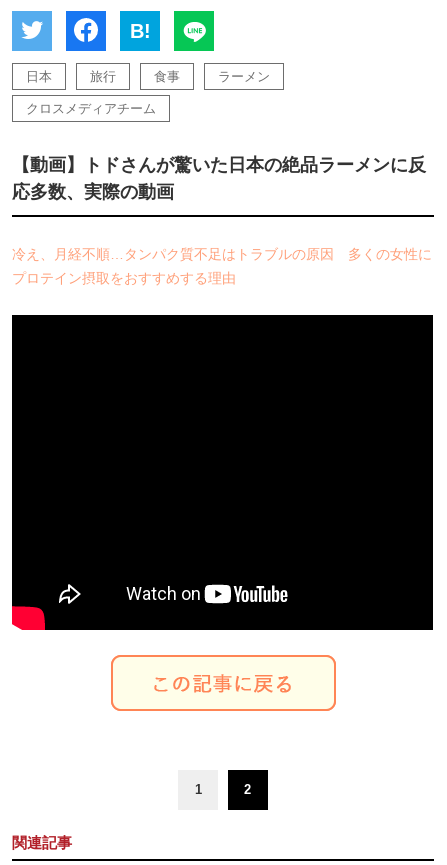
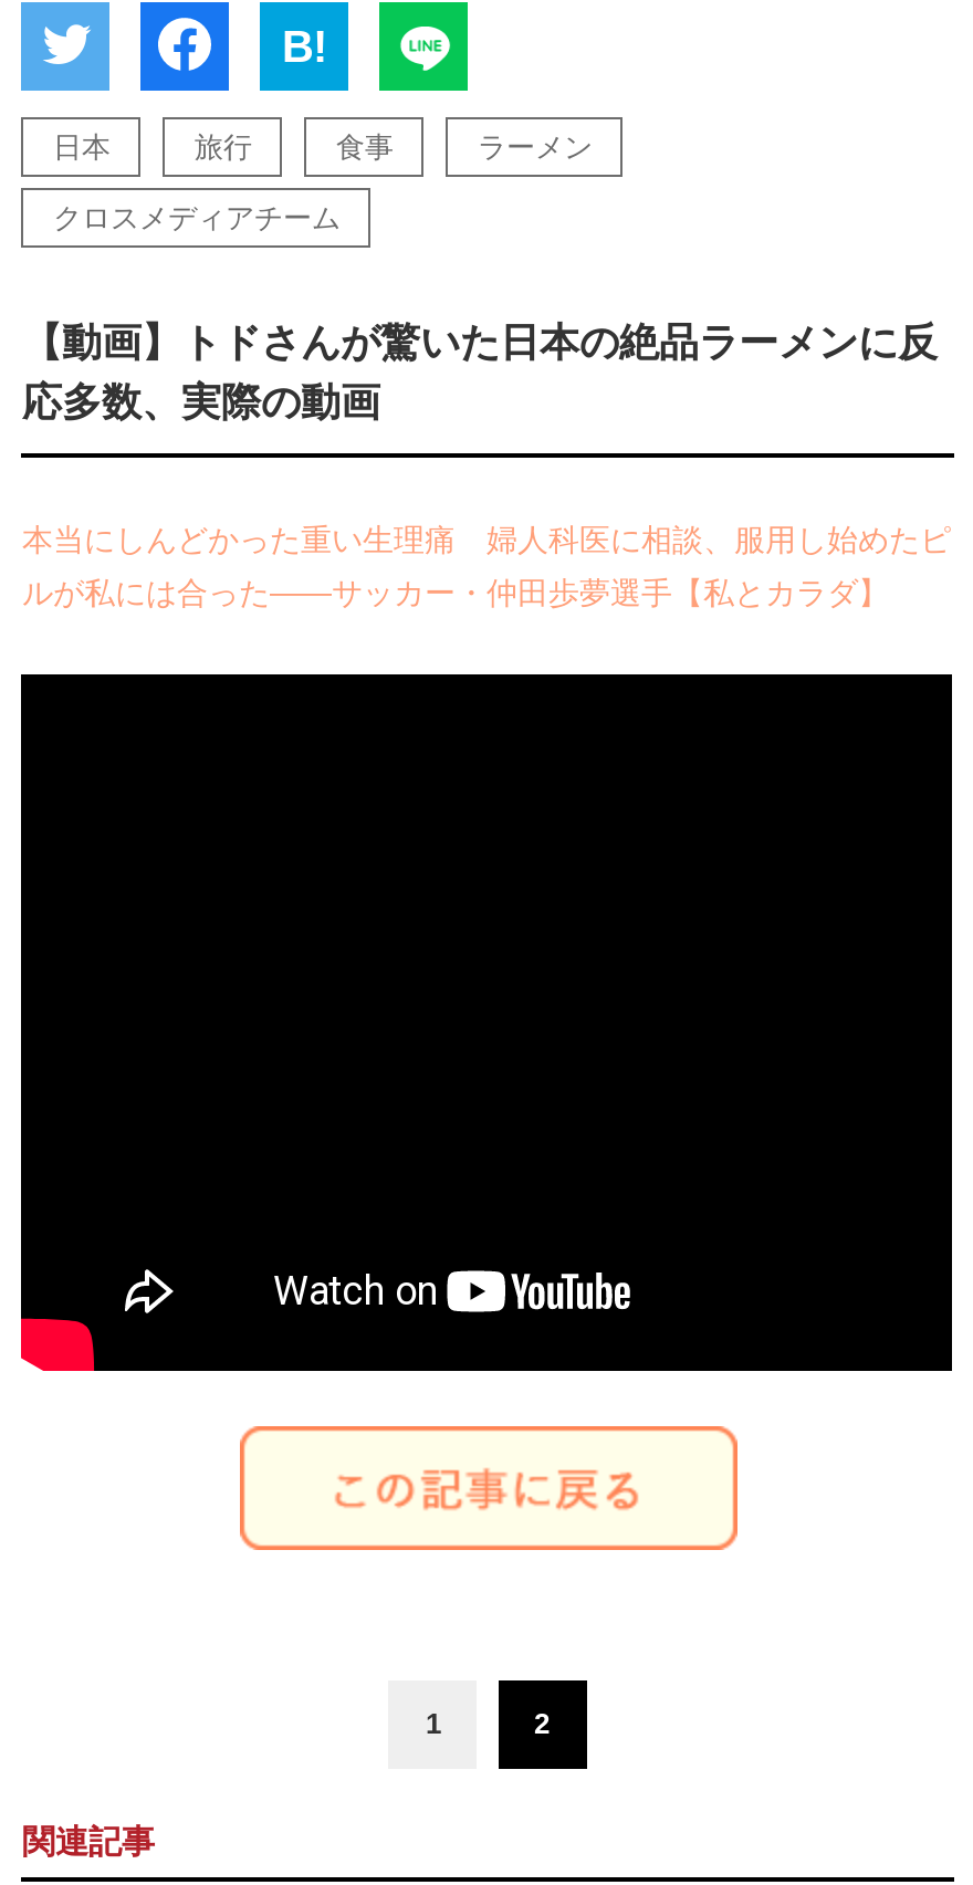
[12,246,432,262] 冷え、月経不順…タンパク質不足はトラブルの原因 多くの女性に -> [22,522,951,557] 本当にしんどかった重い生理痛 婦人科医に相談、服用し始めたピ
[12,270,236,286] プロテイン摂取をおすすめする理由 -> [22,575,889,610] ルが私には合った――サッカー・仲田歩夢選手【私とカラダ】

